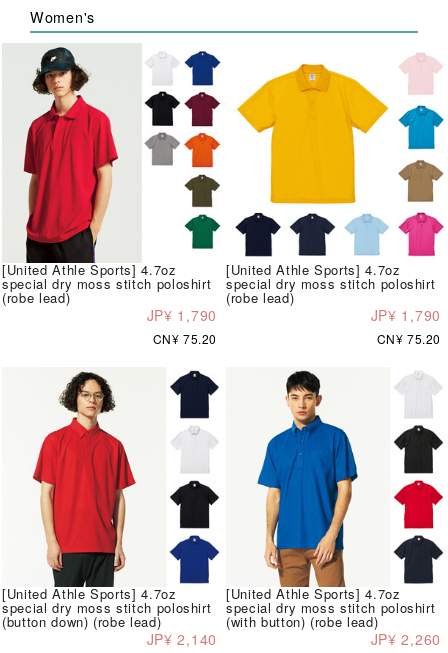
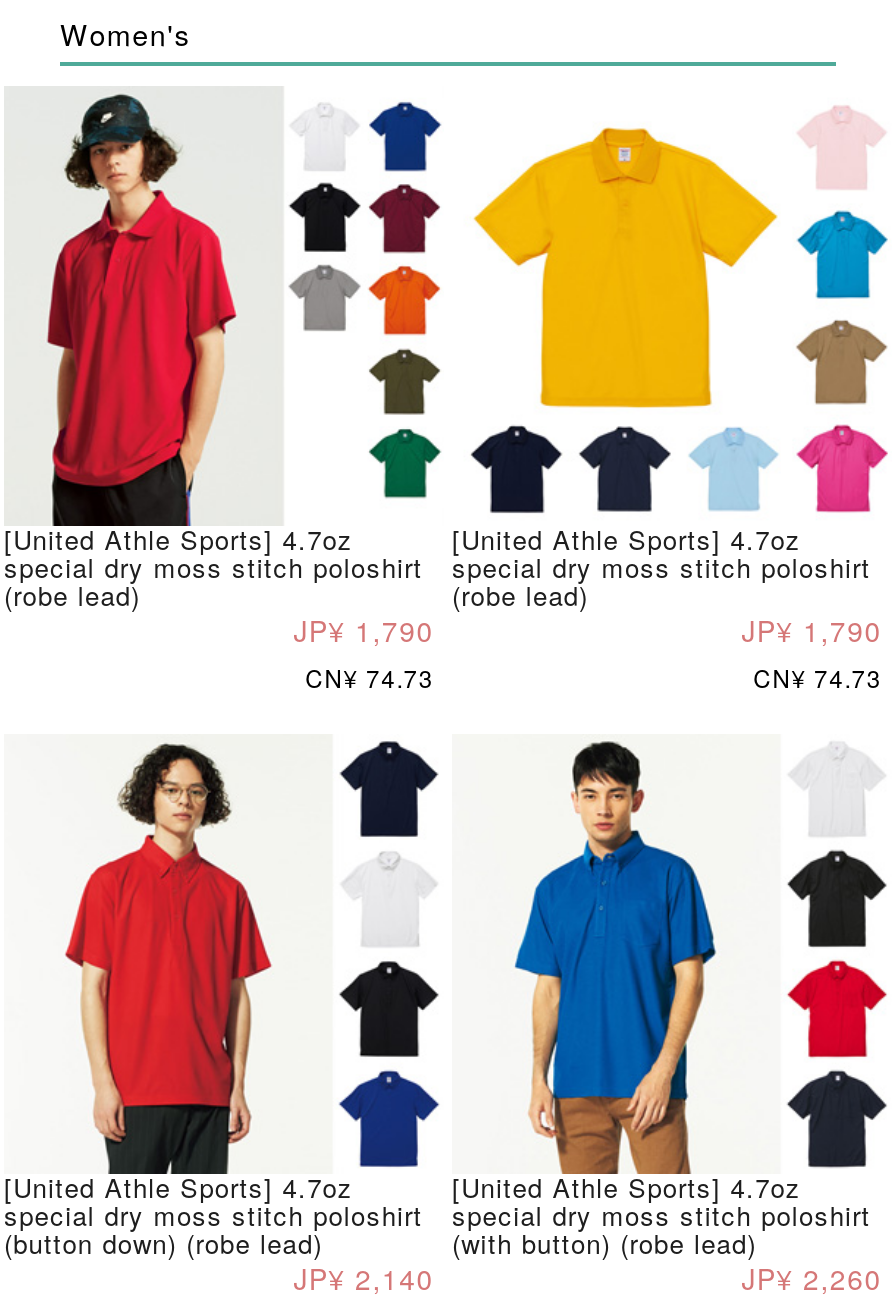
[153,330,217,347] CN¥ 75.20 -> [305,661,434,695] CN¥ 74.73
[377,330,441,347] CN¥ 75.20 -> [753,661,882,695] CN¥ 74.73

